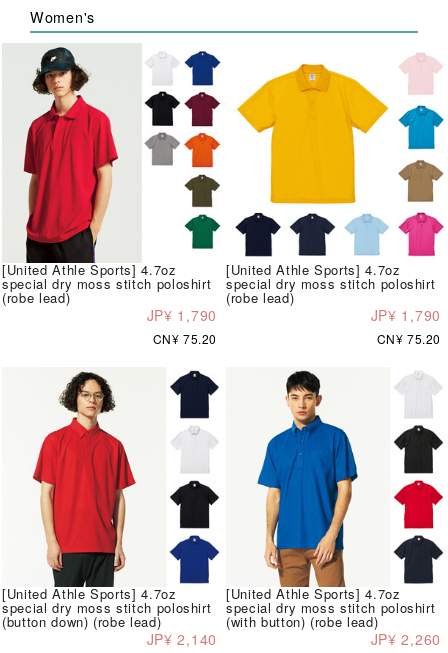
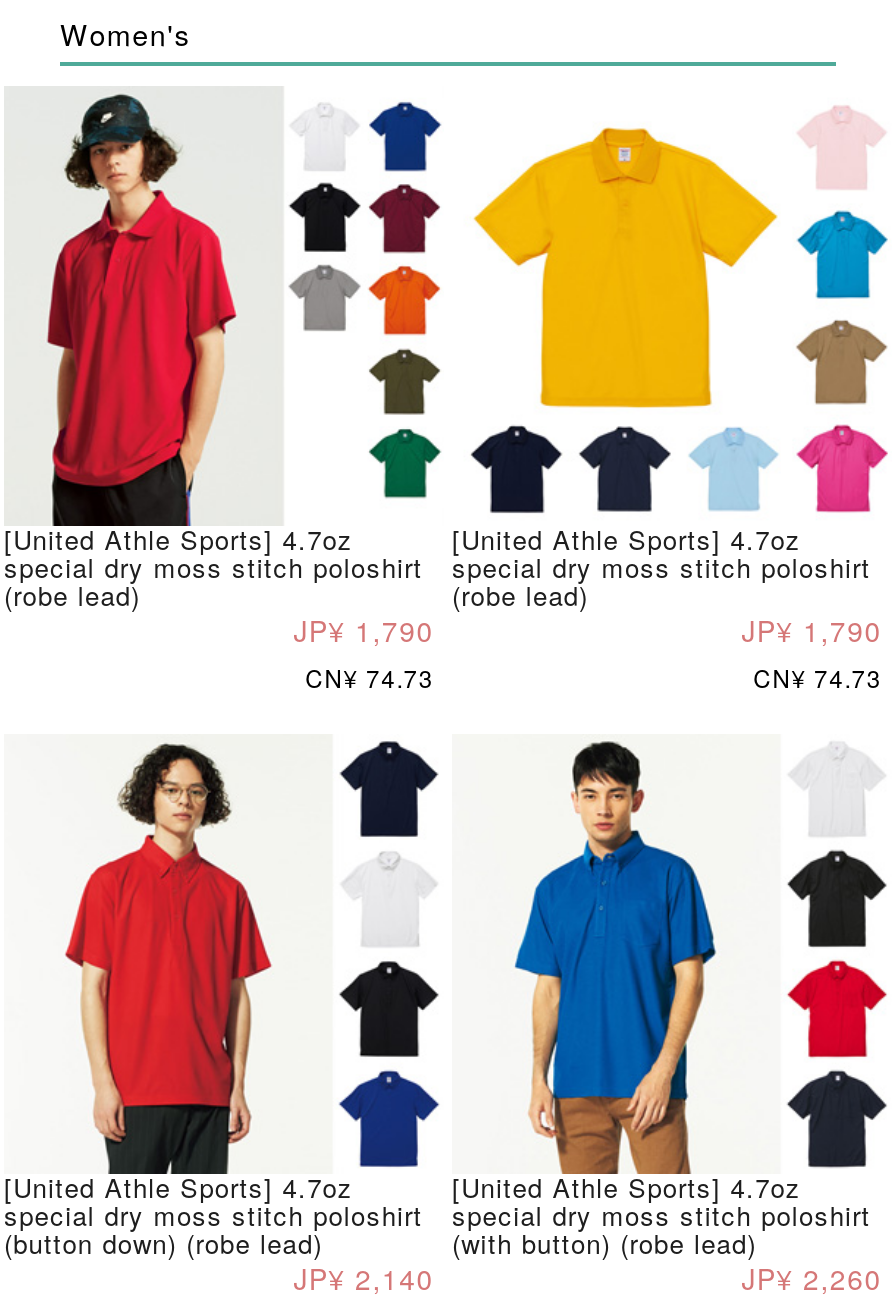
[153,330,217,347] CN¥ 75.20 -> [305,661,434,695] CN¥ 74.73
[377,330,441,347] CN¥ 75.20 -> [753,661,882,695] CN¥ 74.73

